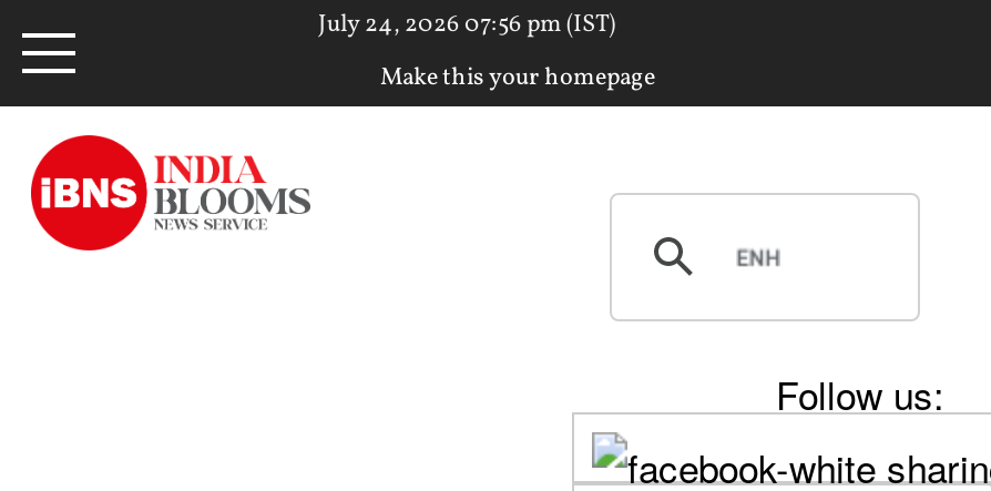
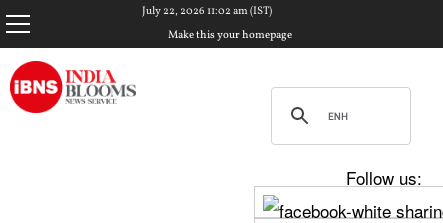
[318,9,615,42] July 24, 2026 07:56 pm (IST) -> [141,4,271,19] July 22, 2026 11:02 am (IST)

